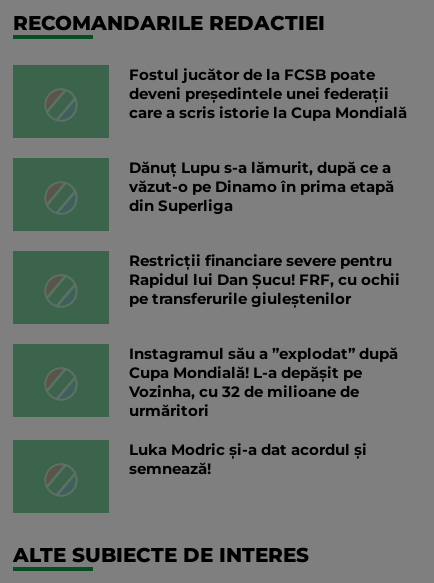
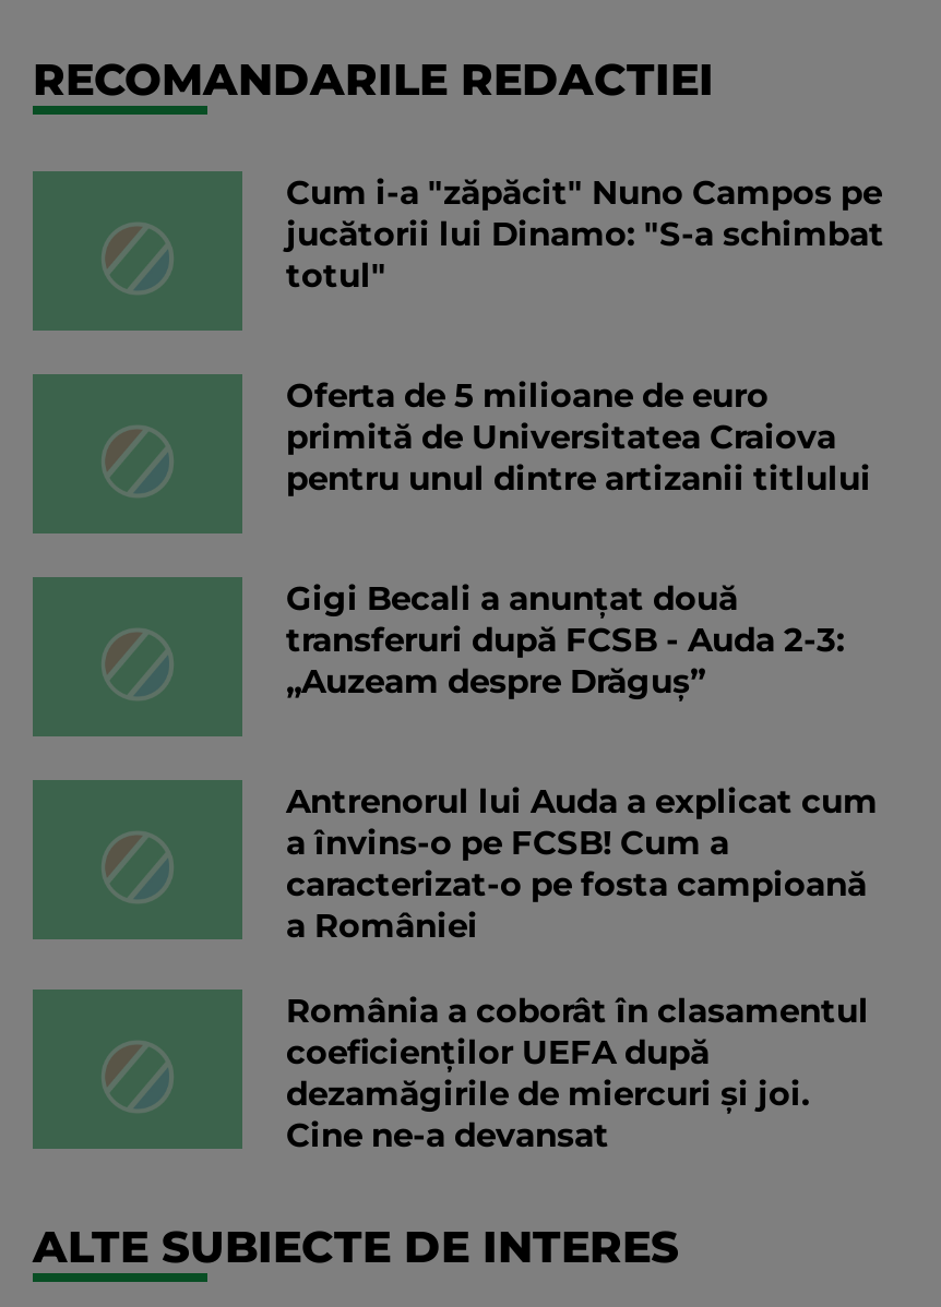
[129,65,407,122] Fostul jucător de la FCSB poate | deveni președintele unei federații | care a scris istorie la Cupa Mondială -> [286,172,884,297] Cum i-a "zăpăcit" Nuno Campos pe | jucătorii lui Dinamo: "S-a schimbat | totul"
[129,158,394,215] Dănuț Lupu s-a lămurit, după ce a | văzut-o pe Dinamo în prima etapă | din Superliga -> [286,375,871,499] Oferta de 5 milioane de euro | primită de Universitatea Craiova | pentru unul dintre artizanii titlului
[129,251,400,308] Restricții financiare severe pentru | Rapidul lui Dan Șucu! FRF, cu ochii | pe transferurile giuleștenilor -> [286,578,845,702] Gigi Becali a anunțat două | transferuri după FCSB - Auda 2-3: | „Auzeam despre Drăguș”
[129,344,398,420] Instagramul său a ”explodat” după | Cupa Mondială! L-a depășit pe | Vozinha, cu 32 de milioane de | urmăritori -> [286,781,878,947] Antrenorul lui Auda a explicat cum | a învins-o pe FCSB! Cum a | caracterizat-o pe fosta campioană | a României
[129,440,367,478] Luka Modric și-a dat acordul și | semnează! -> [286,990,869,1156] România a coborât în clasamentul | coeficienților UEFA după | dezamăgirile de miercuri și joi. | Cine ne-a devansat

